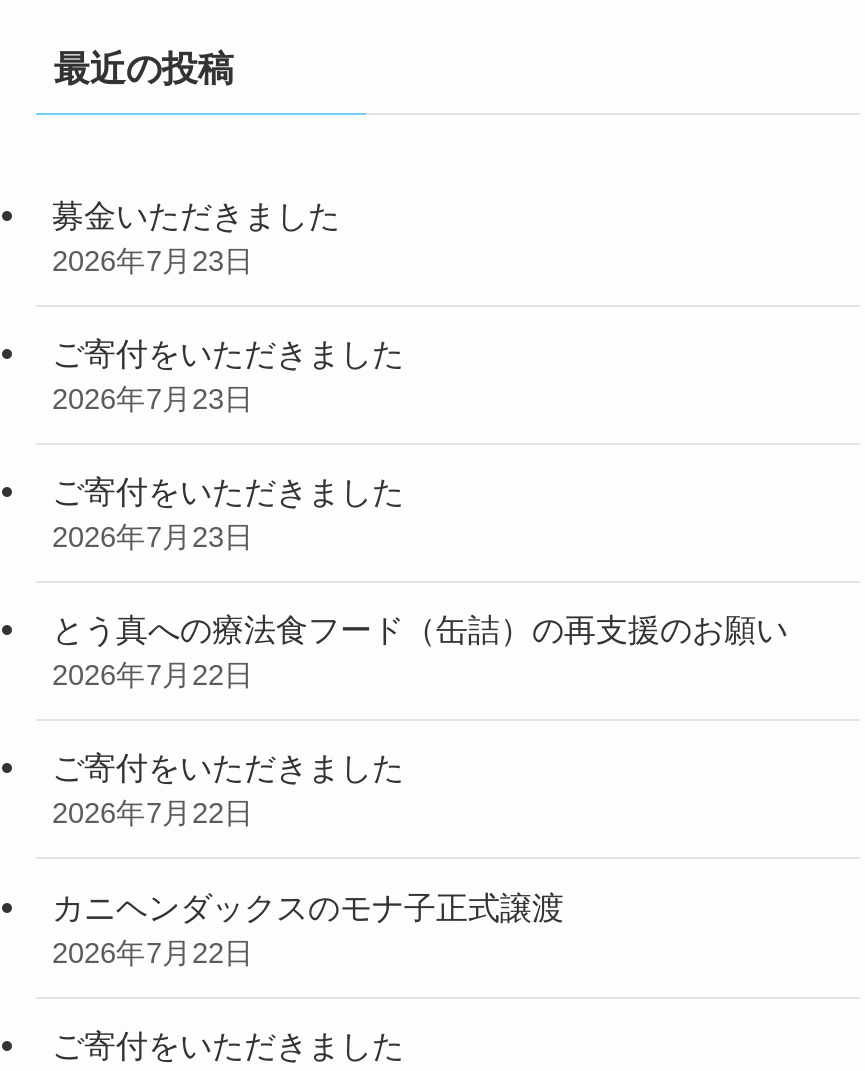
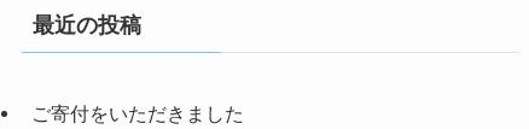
[52,196,788,968] 募金いただきました | 2026年7月23日 | ご寄付をいただきました | 2026年7月23日 | ご寄付をいただきました | 2026年7月23日 | とう真への療法食フード（缶詰）の再支援のお願い | 2026年7月22日 | ご寄付をいただきました | 2026年7月22日 | カニヘンダックスのモナ子正式譲渡 | 2026年7月22日 -> none

